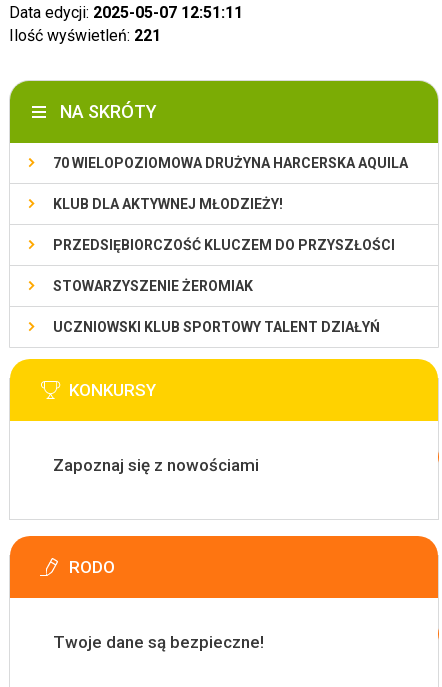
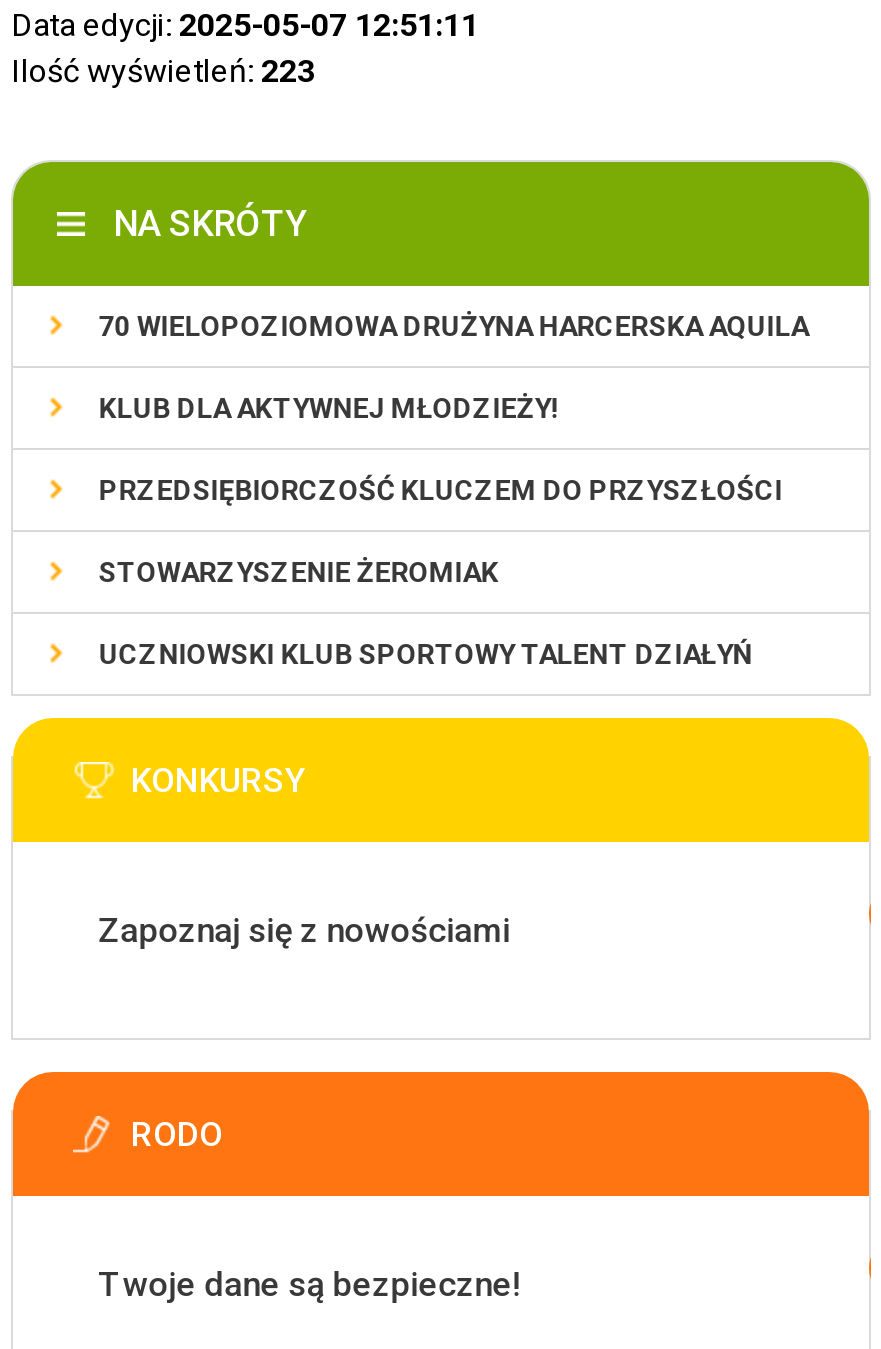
[9,26,161,45] Ilość wyświetleń: 221 -> [11,53,315,91] Ilość wyświetleń: 223

